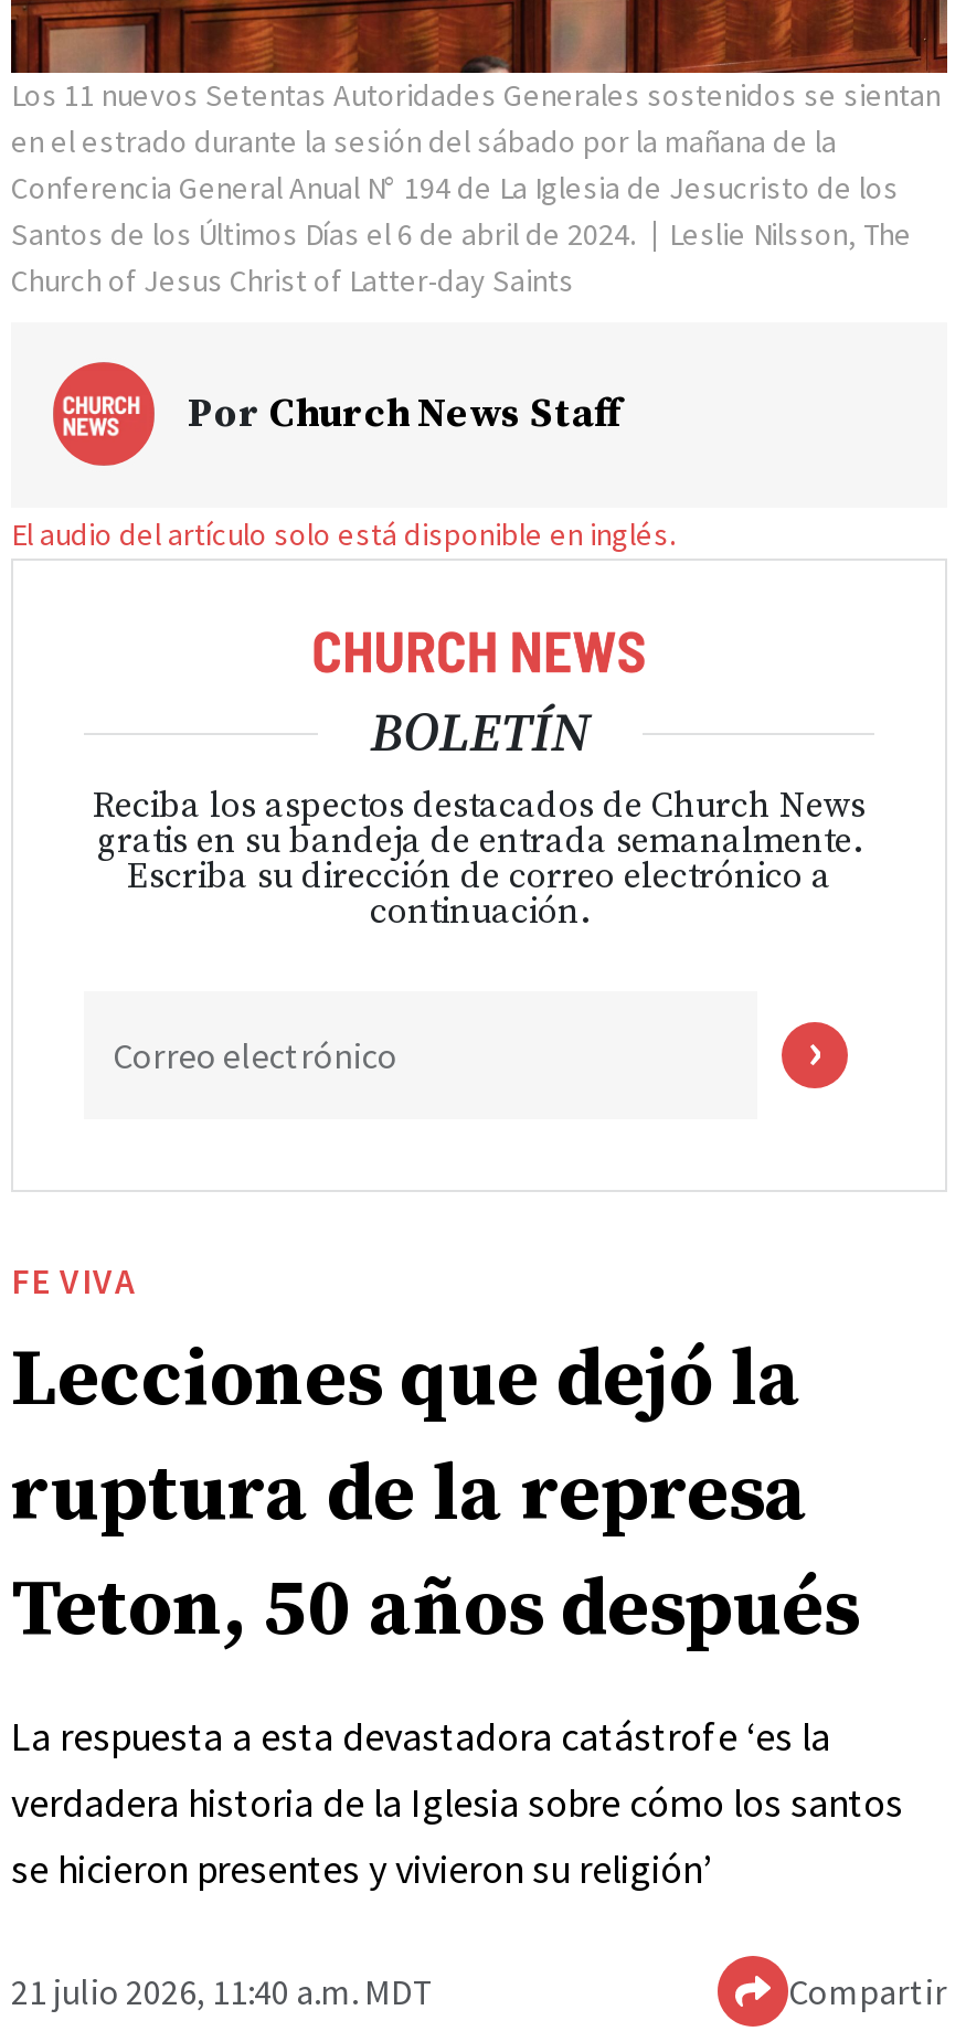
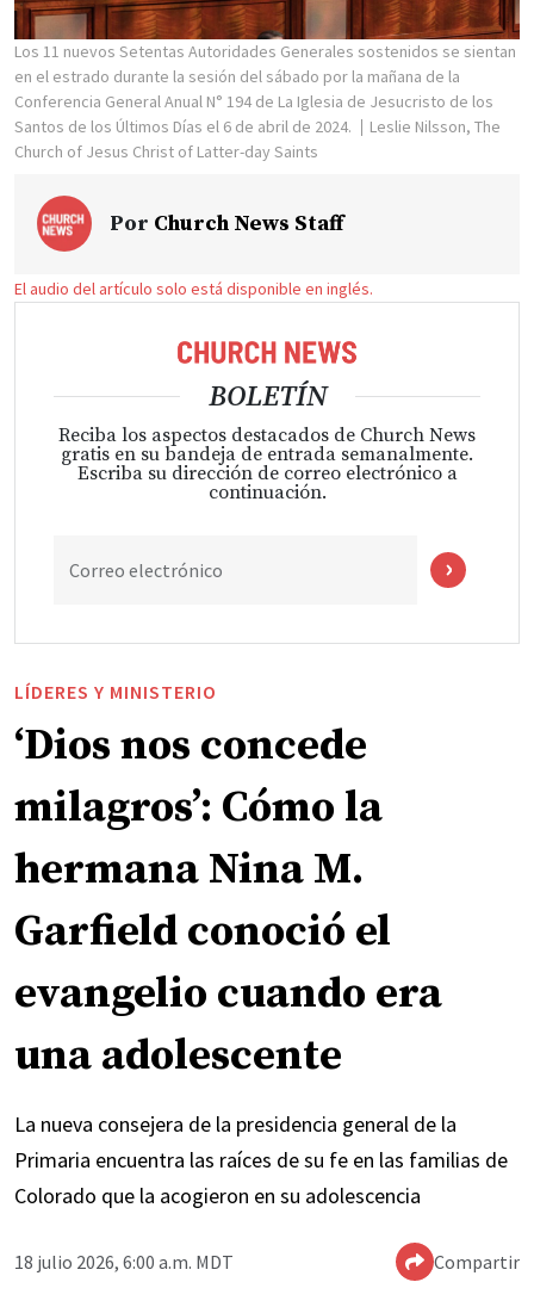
[11,1259,859,1660] FE VIVA | Lecciones que dejó la | ruptura de la represa | Teton, 50 años después -> [14,680,442,1083] LÍDERES Y MINISTERIO | ‘Dios nos concede | milagros’: Cómo la | hermana Nina M. | Garfield conoció el | evangelio cuando era | una adolescente
[11,1711,903,1894] La respuesta a esta devastadora catástrofe ‘es la | verdadera historia de la Iglesia sobre cómo los santos | se hicieron presentes y vivieron su religión’ -> [14,1110,508,1209] La nueva consejera de la presidencia general de la | Primaria encuentra las raíces de su fe en las familias de | Colorado que la acogieron en su adolescencia
[11,1969,435,2014] 21 julio 2026, 11:40 a.m. MDT -> [14,1250,234,1274] 18 julio 2026, 6:00 a.m. MDT

